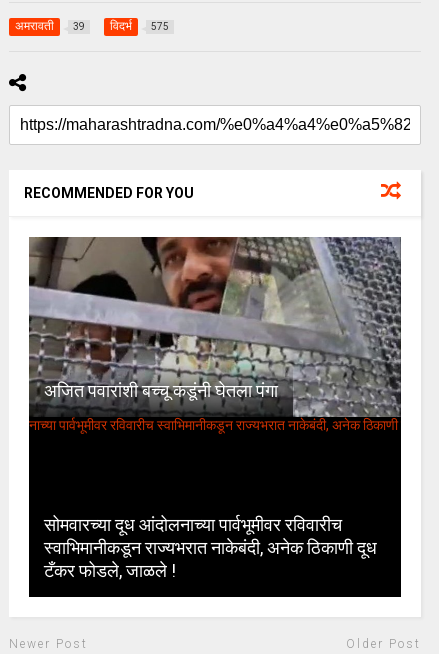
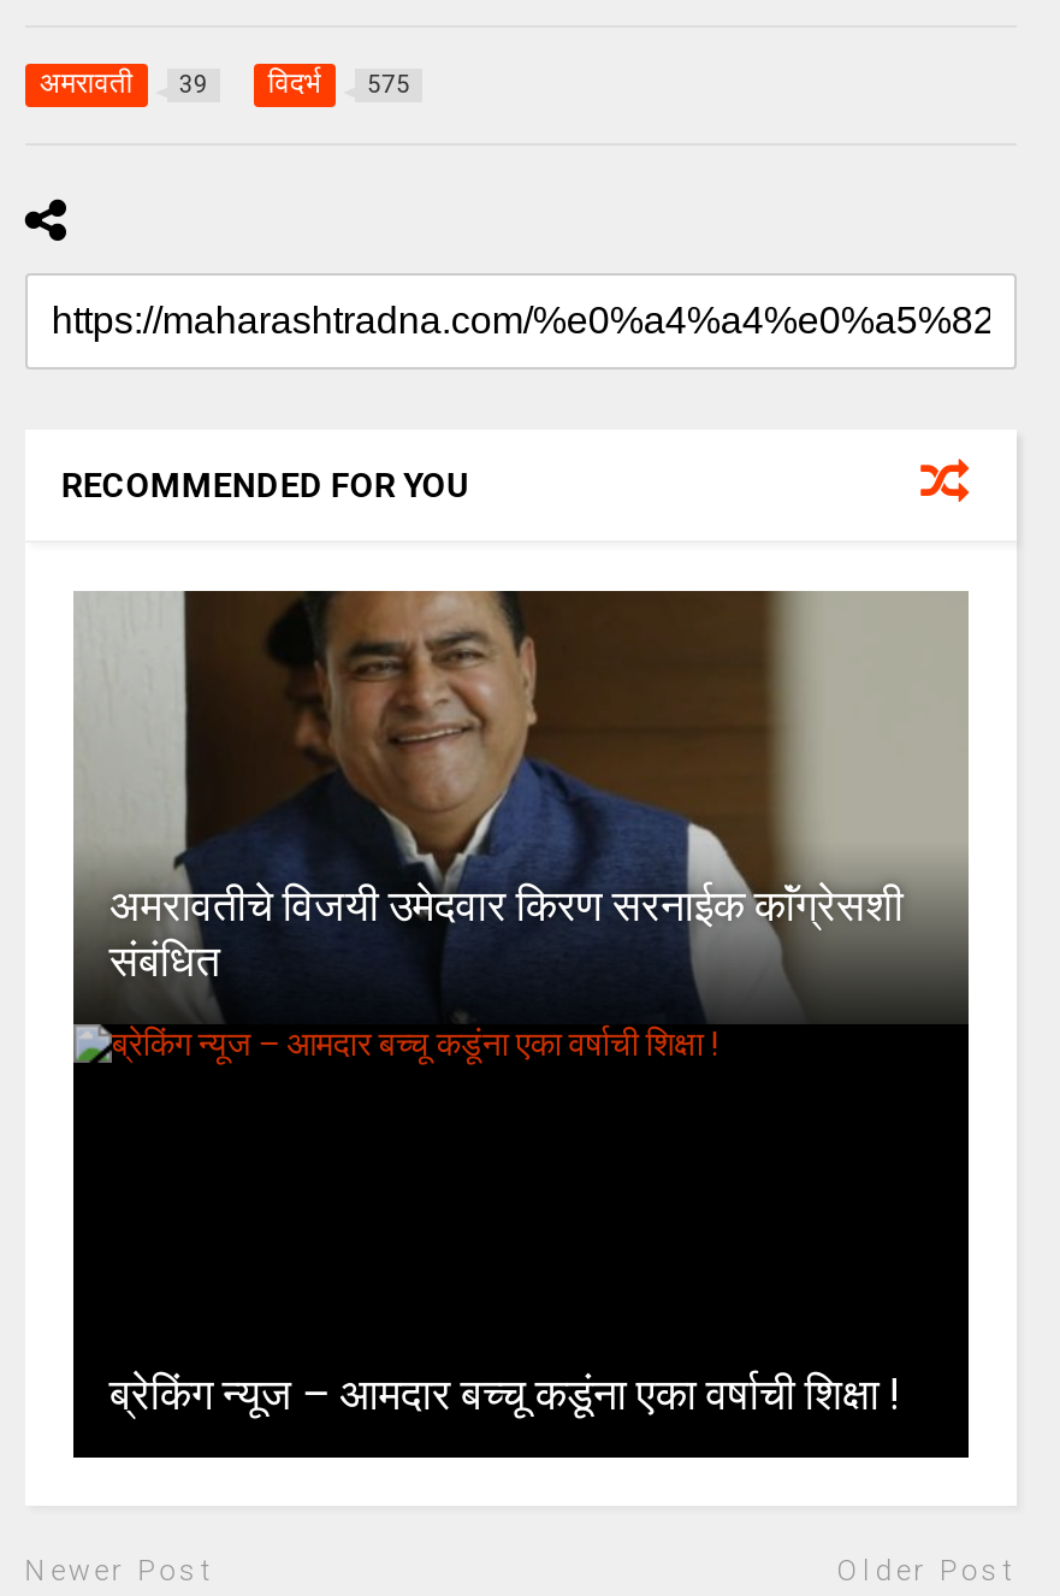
[29,236,401,435] [image] | अजित पवारांशी बच्चू कडूंनी घेतला पंगा -> [73,590,969,1066] [image] | अमरावतीचे विजयी उमेदवार किरण सरनाईक काॅंग्रेसशी | संबंधित
[44,514,377,581] सोमवारच्या दूध आंदोलनाच्या पार्वभूमीवर रविवारीच | स्वाभिमानीकडून राज्यभरात नाकेबंदी, अनेक ठिकाणी दूध | टँकर फोडले, जाळले ! -> [109,1370,901,1421] ब्रेकिंग न्यूज – आमदार बच्चू कडूंना एका वर्षाची शिक्षा !

